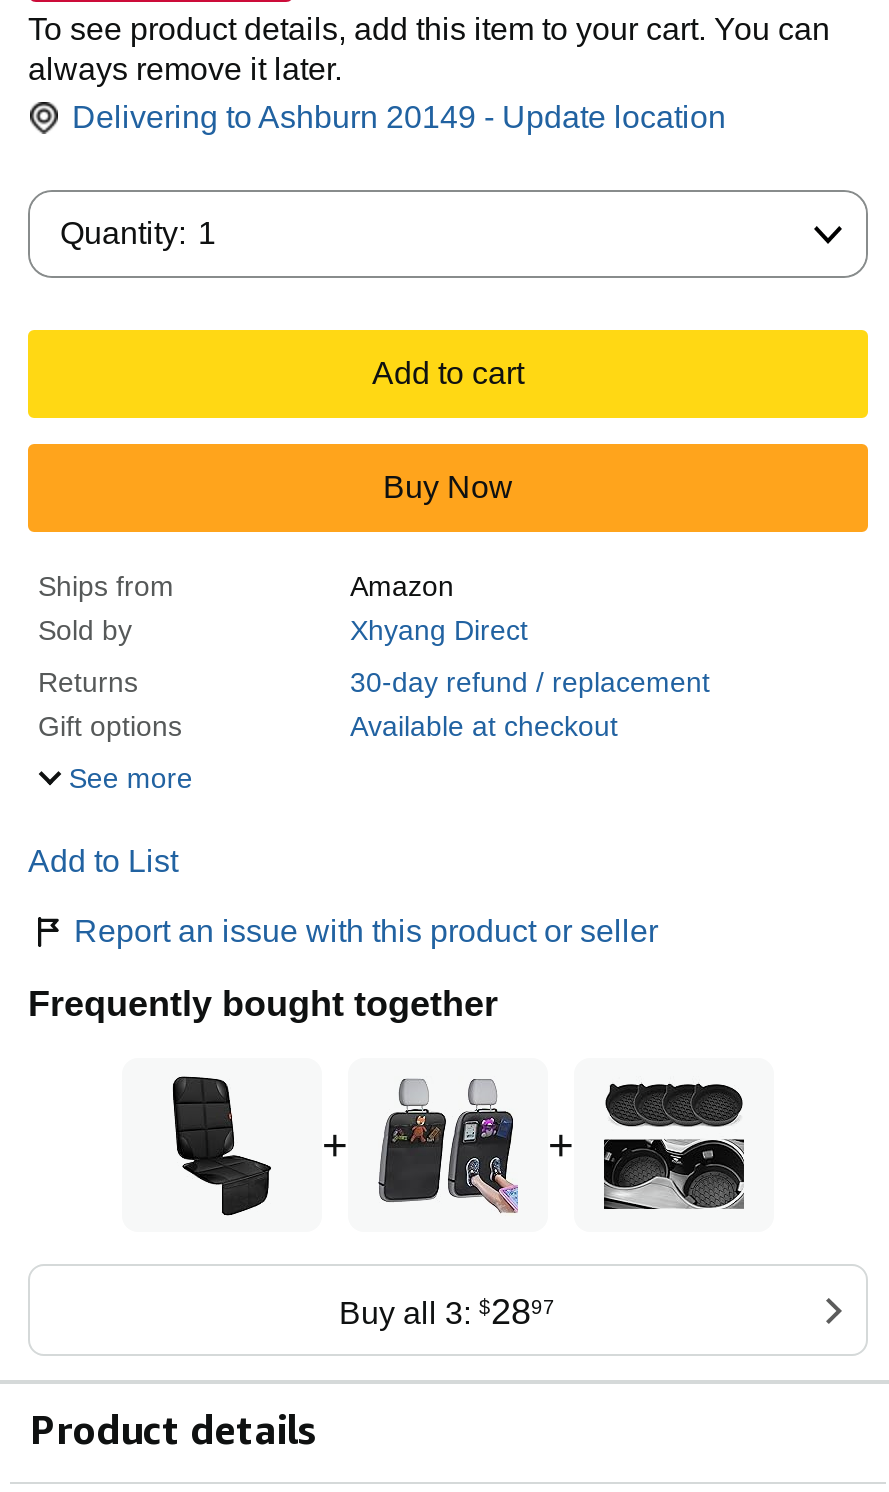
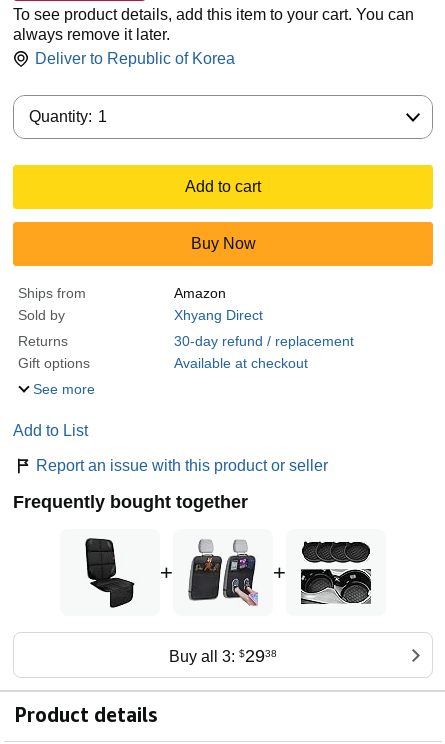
[72,100,726,134] Delivering to Ashburn 20149 - Update location -> [35,50,235,67] Deliver to Republic of Korea
[339,1292,555,1332] Buy all 3: $2897 -> [168,646,276,666] Buy all 3: $2938

